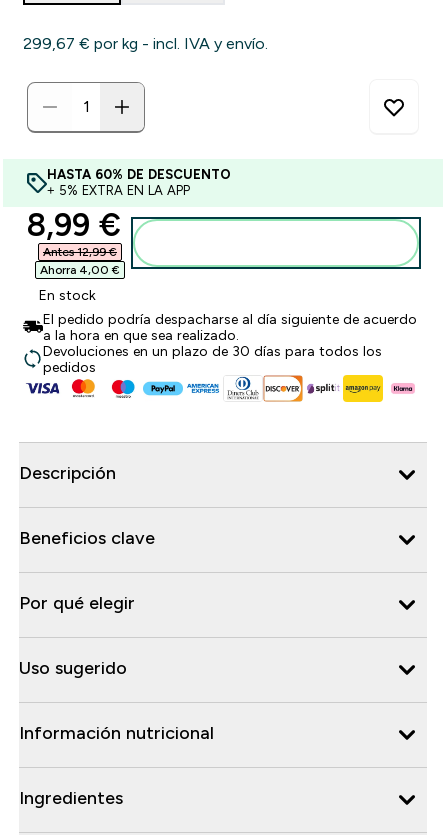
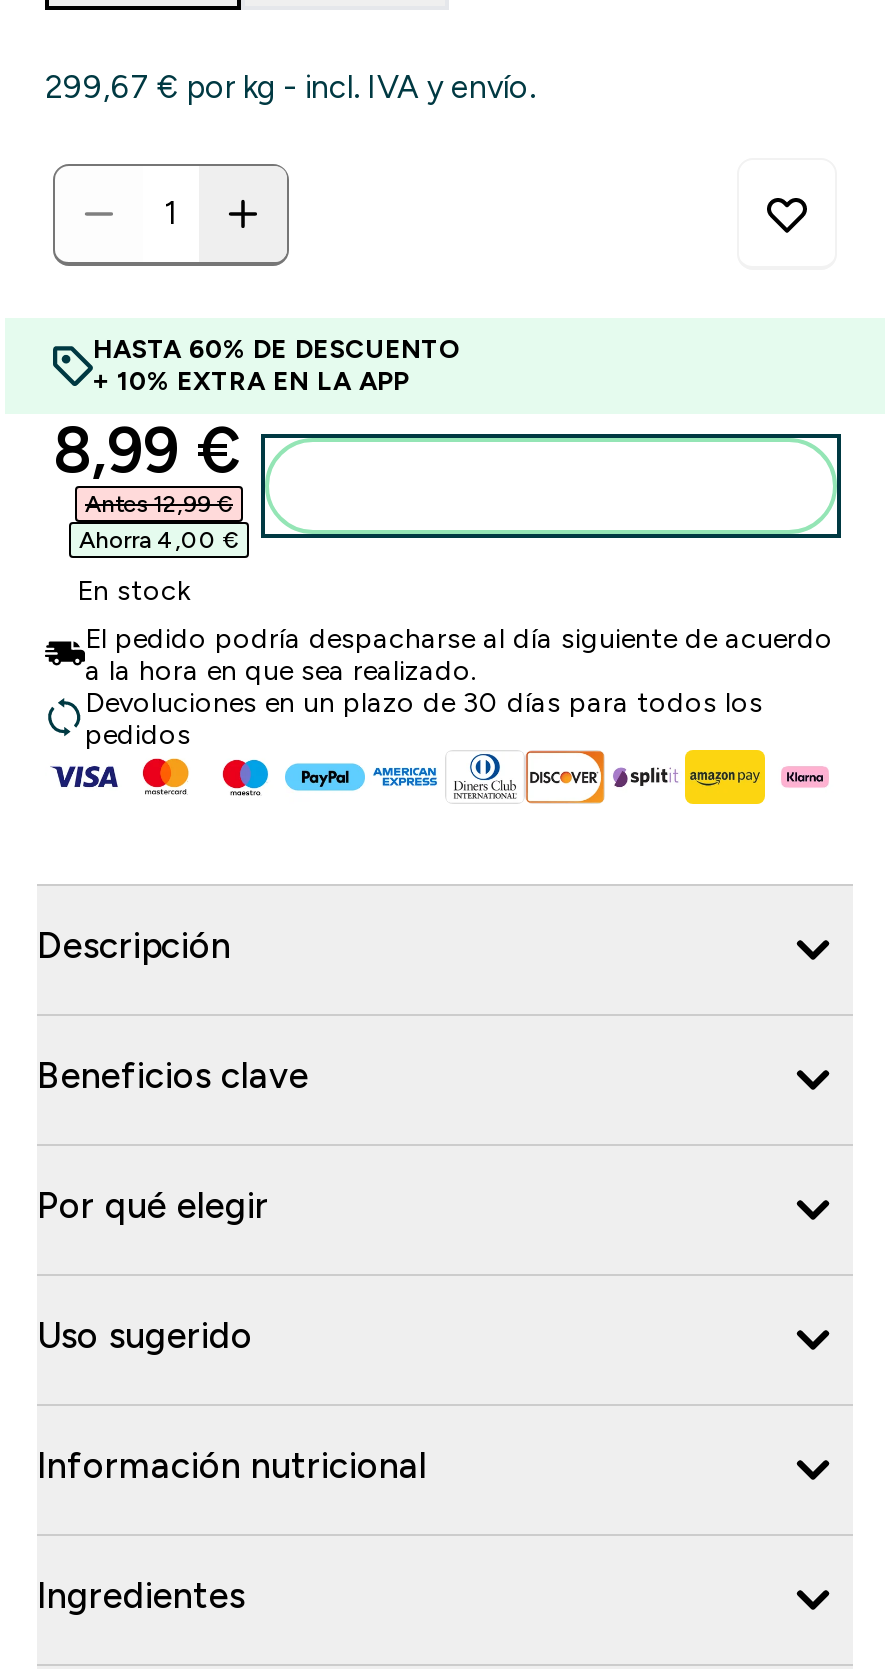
[47,183,190,198] + 5% EXTRA EN LA APP -> [93,366,409,396] + 10% EXTRA EN LA APP

